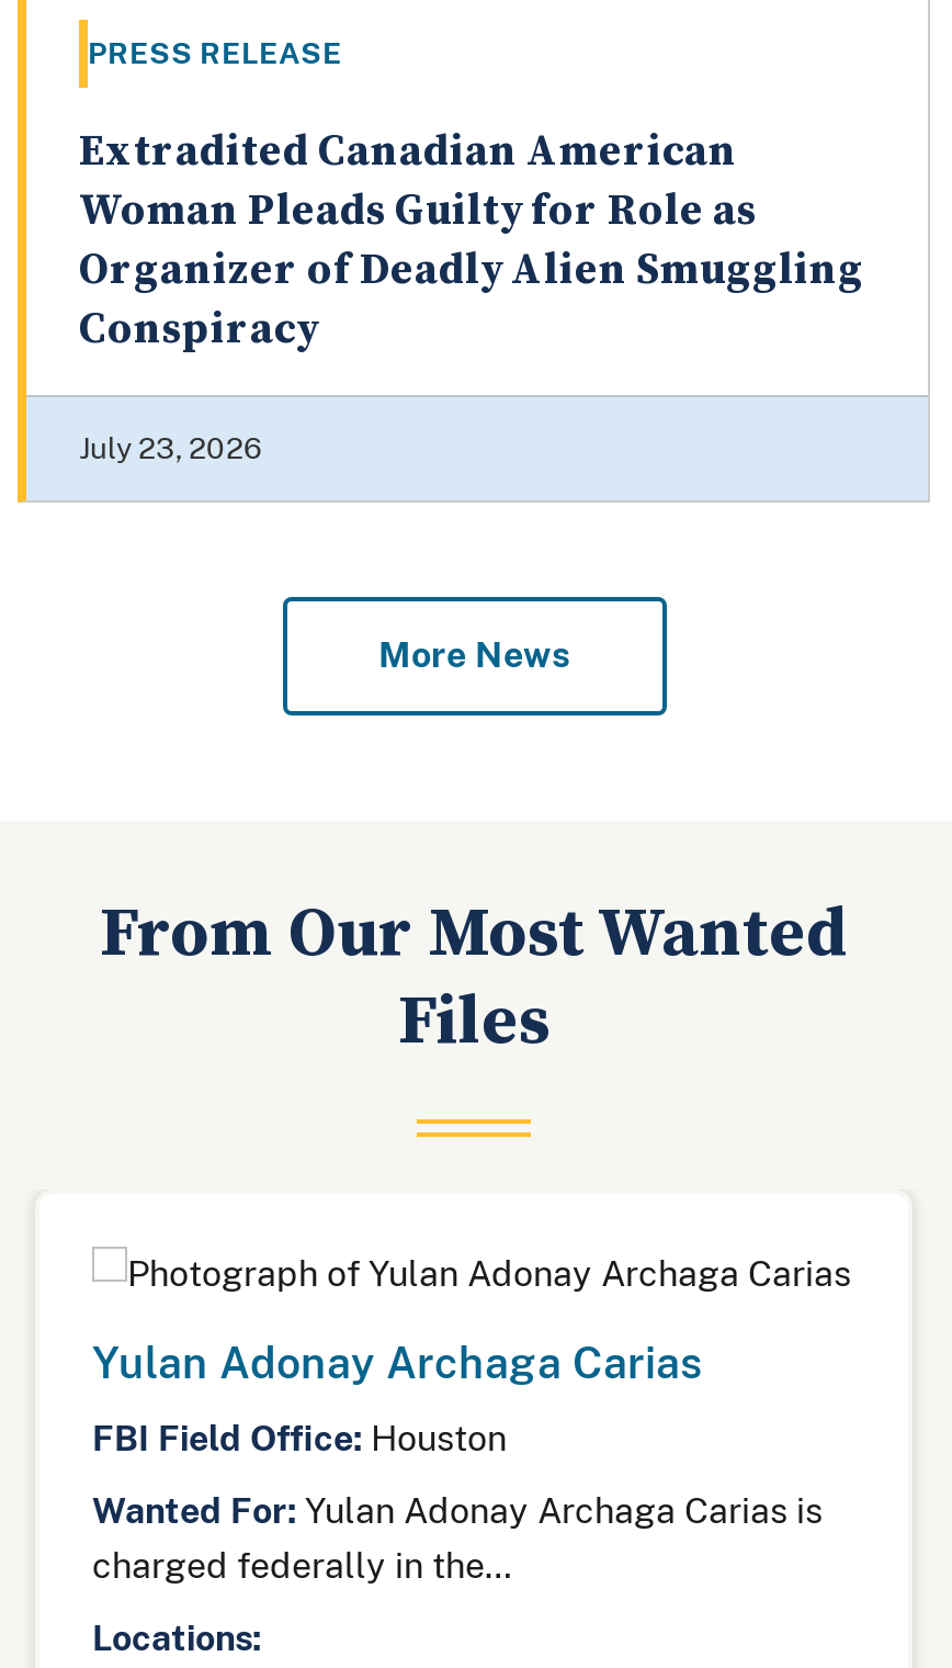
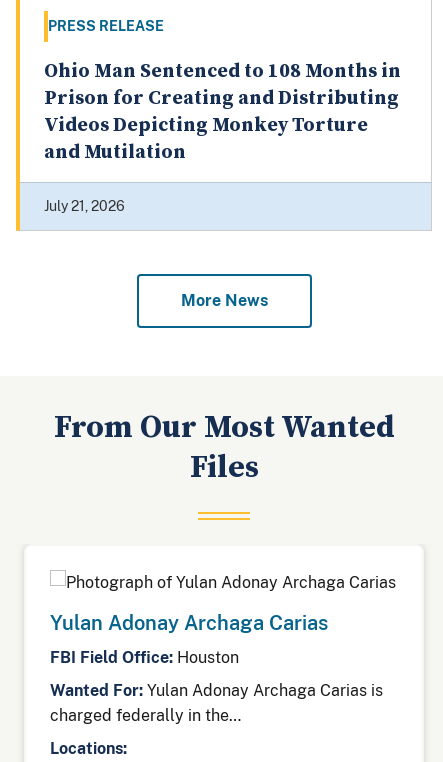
[79,125,864,358] Extradited Canadian American | Woman Pleads Guilty for Role as | Organizer of Deadly Alien Smuggling | Conspiracy -> [44,59,401,165] Ohio Man Sentenced to 108 Months in | Prison for Creating and Distributing | Videos Depicting Monkey Torture | and Mutilation
[79,430,263,466] July 23, 2026 -> [44,198,125,214] July 21, 2026

